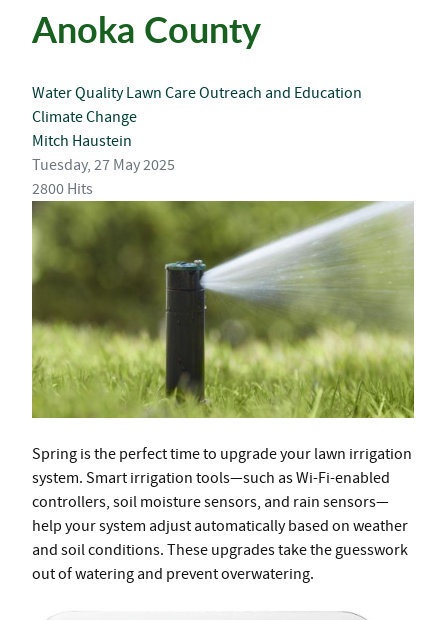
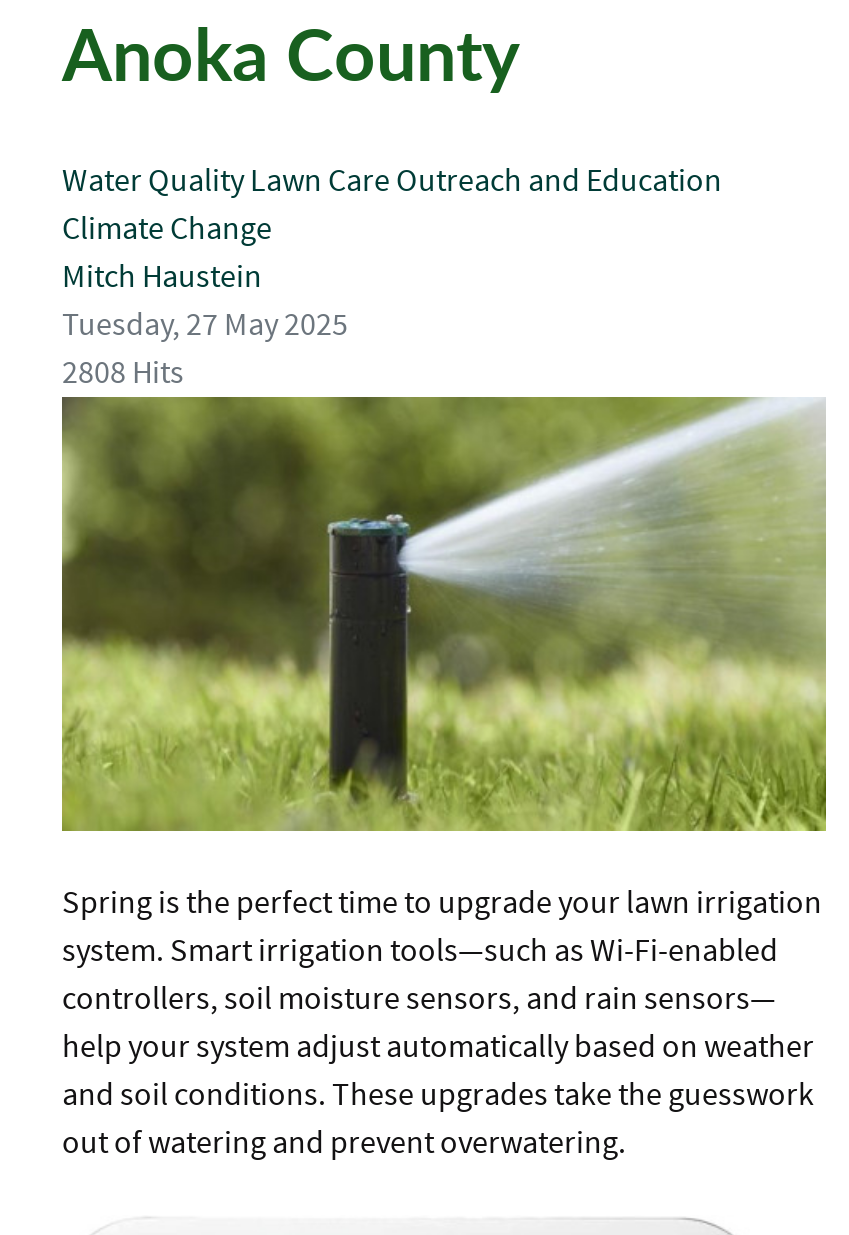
[32,180,93,198] 2800 Hits -> [62,355,184,391] 2808 Hits

